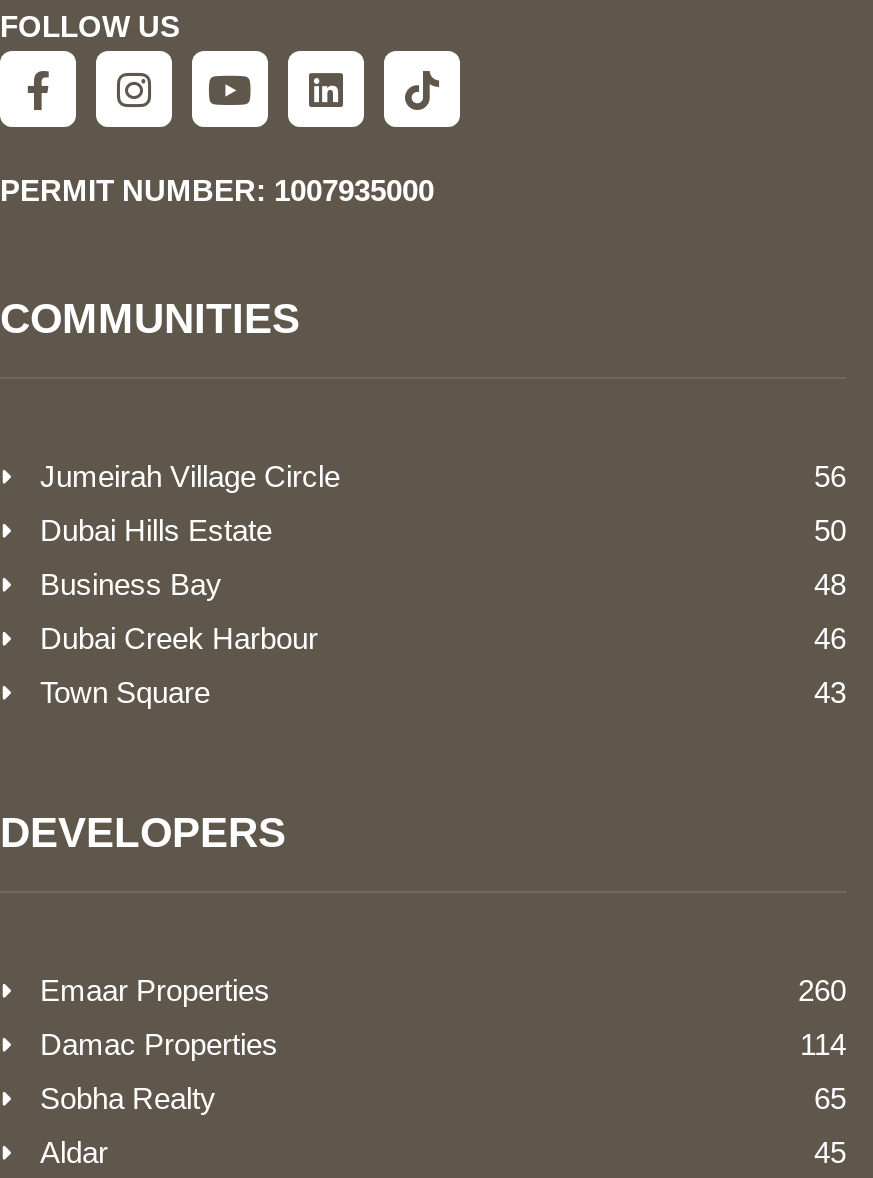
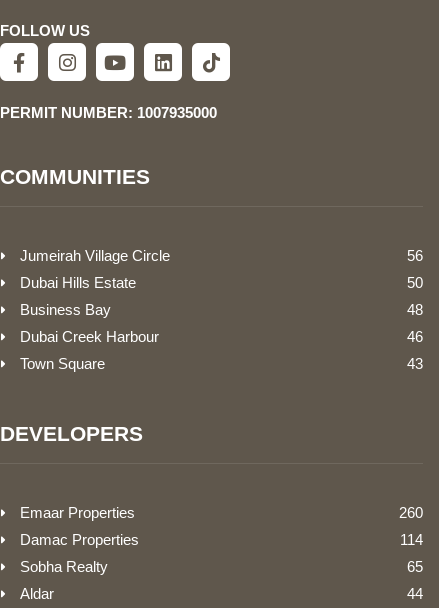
[814,1135,846,1169] 45 -> [407,585,423,602] 44

